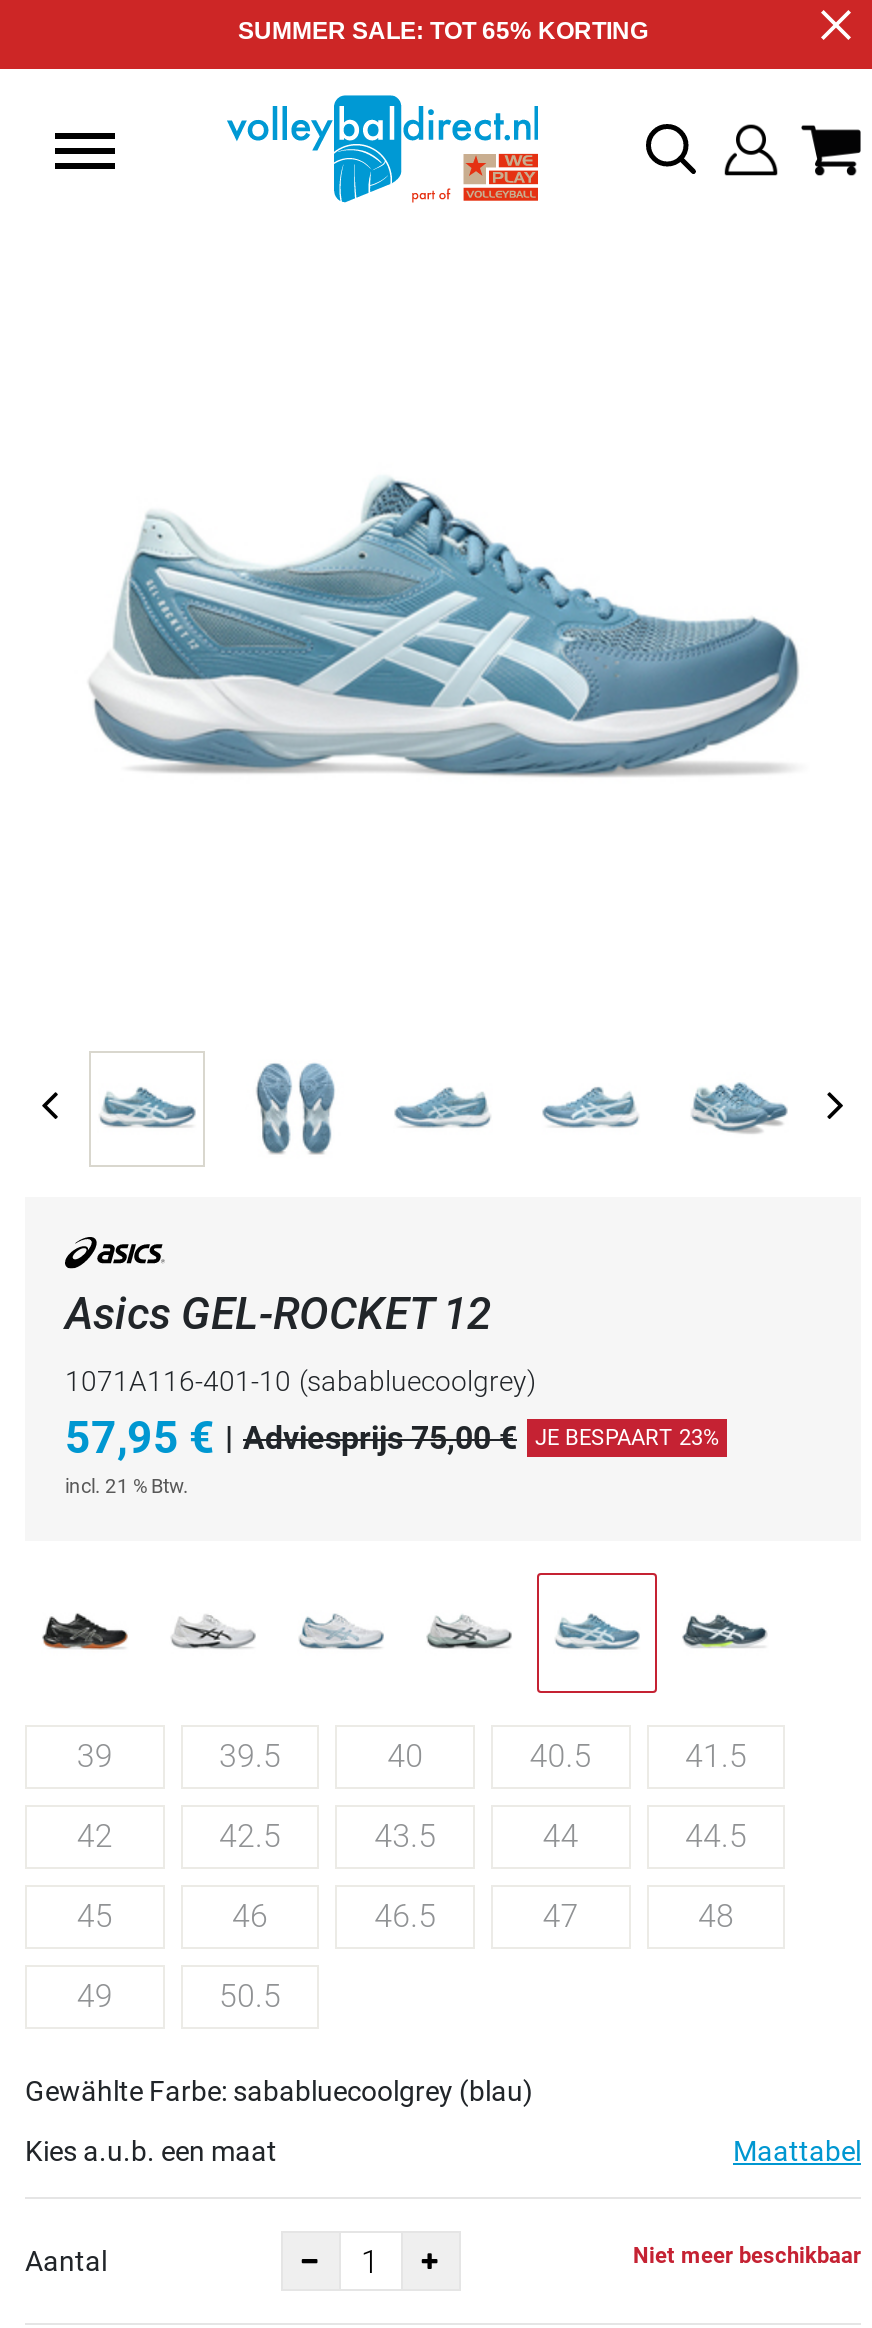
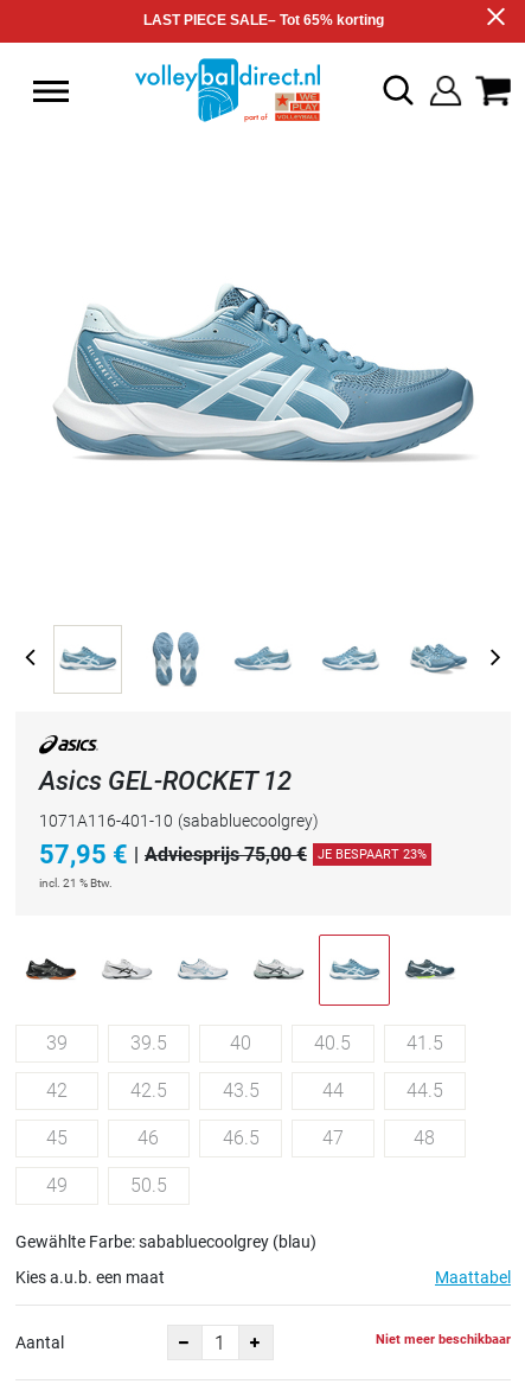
[238,17,648,45] SUMMER SALE: TOT 65% KORTING -> [143,12,383,28] LAST PIECE SALE– Tot 65% korting

